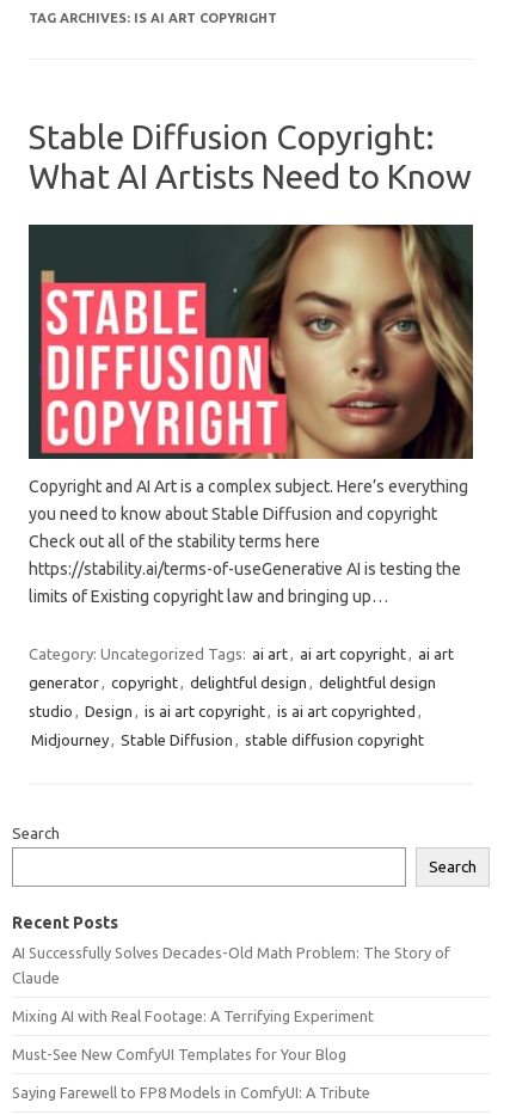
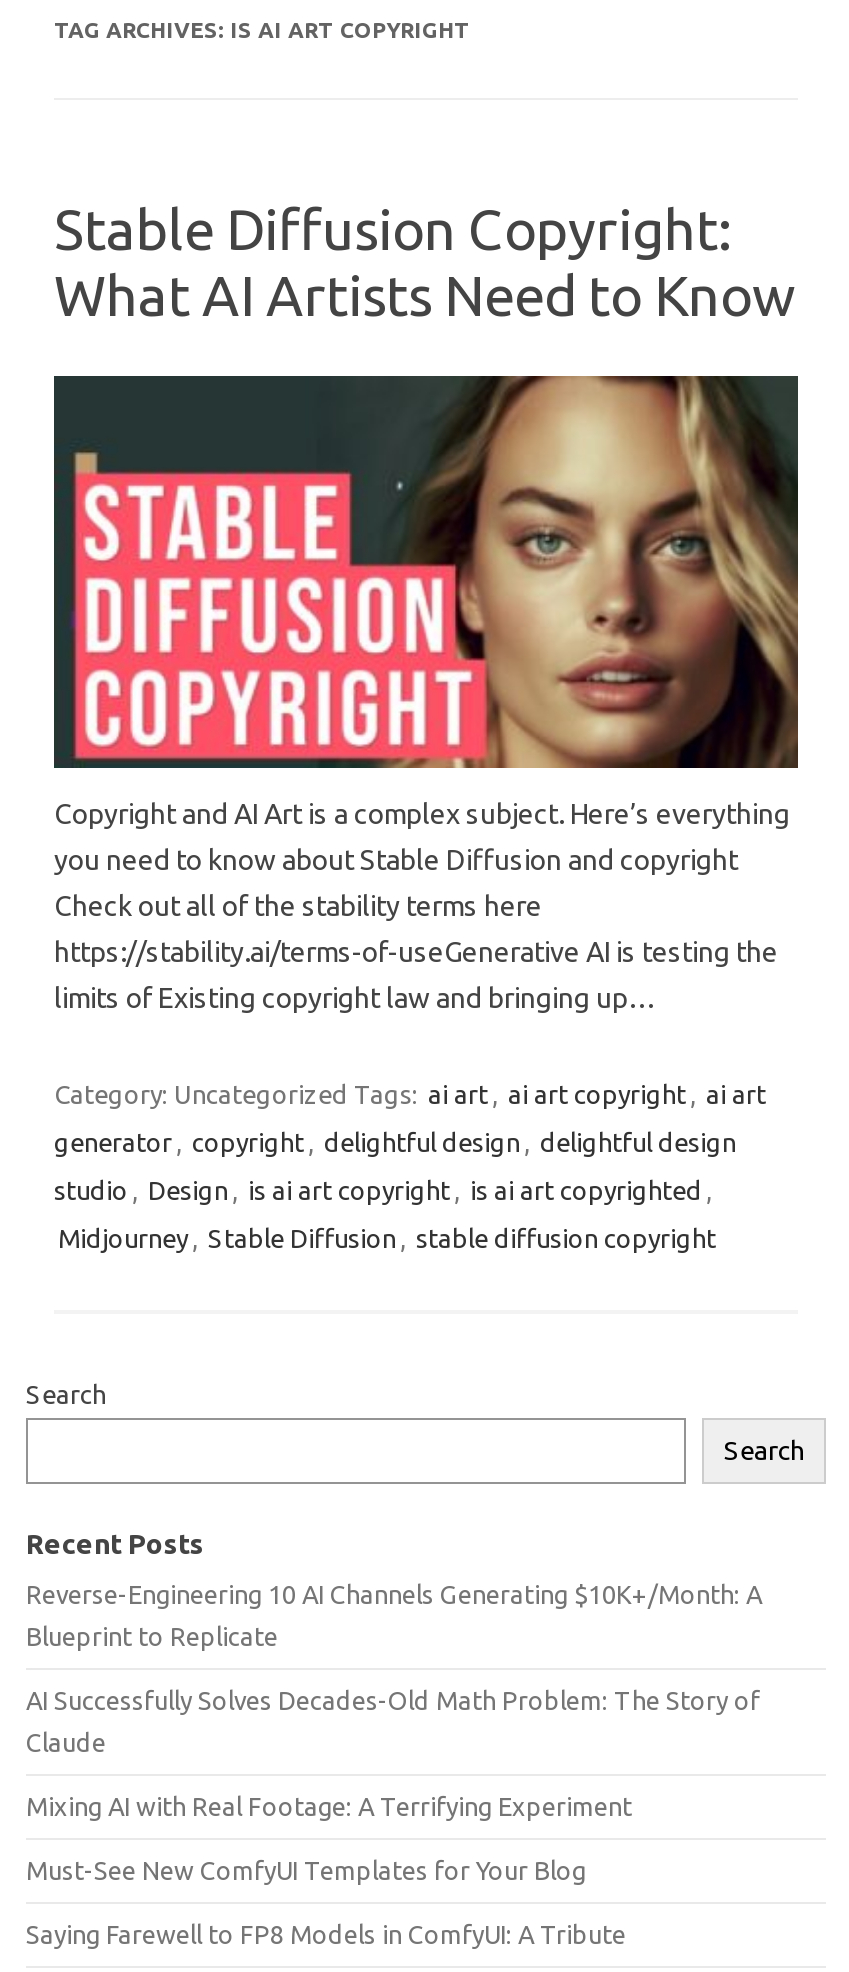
none -> [26,1580,762,1650] Reverse-Engineering 10 AI Channels Generating $10K+/Month: A | Blueprint to Replicate

